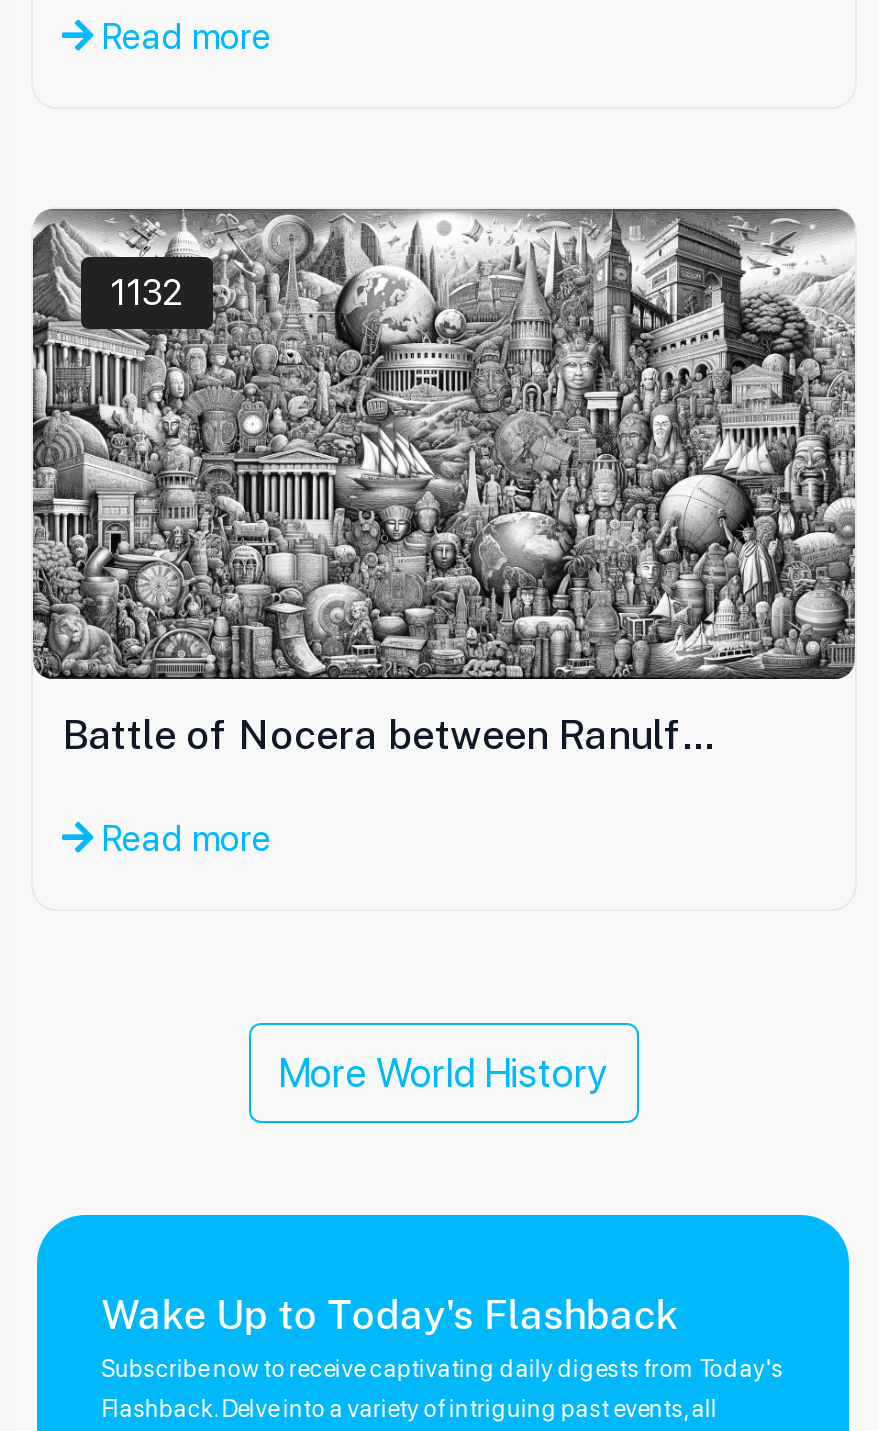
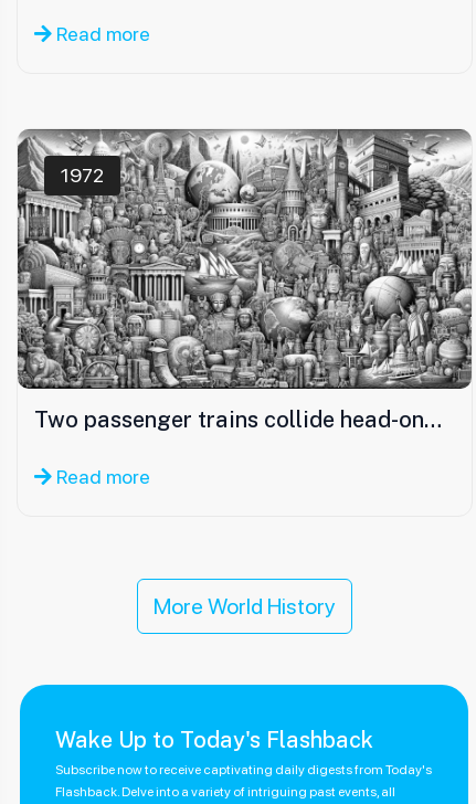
[126,271,182,313] 1132 -> [69,163,103,187] 1972
[62,711,714,759] Battle of Nocera between Ranulf… -> [34,406,441,433] Two passenger trains collide head-on…

